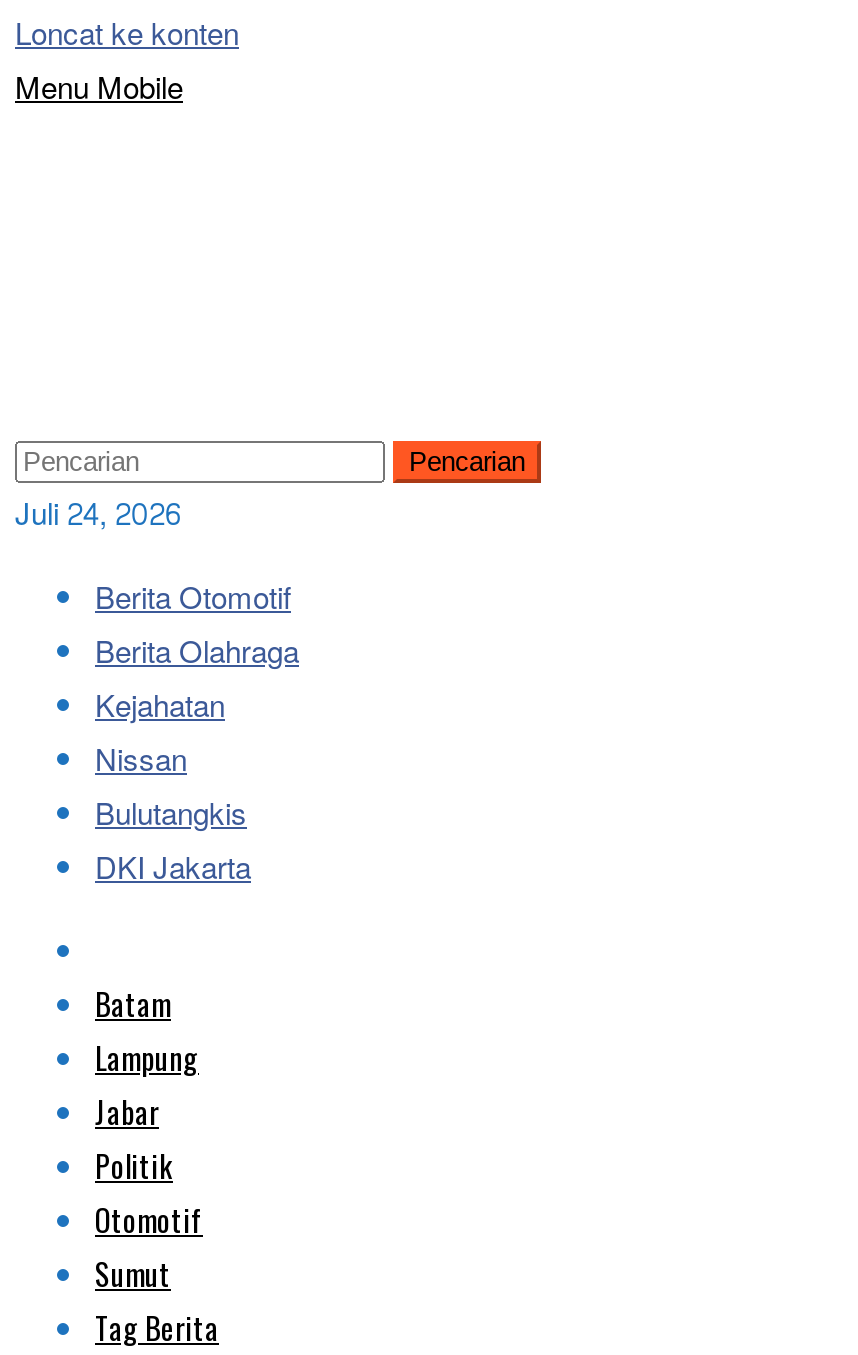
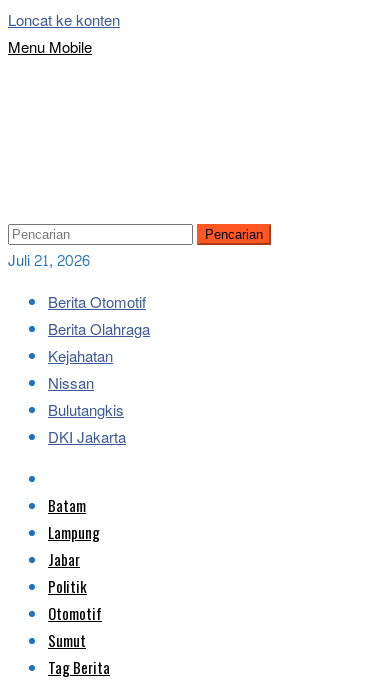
[15,489,181,543] Juli 24, 2026 -> [8,248,90,275] Juli 21, 2026

